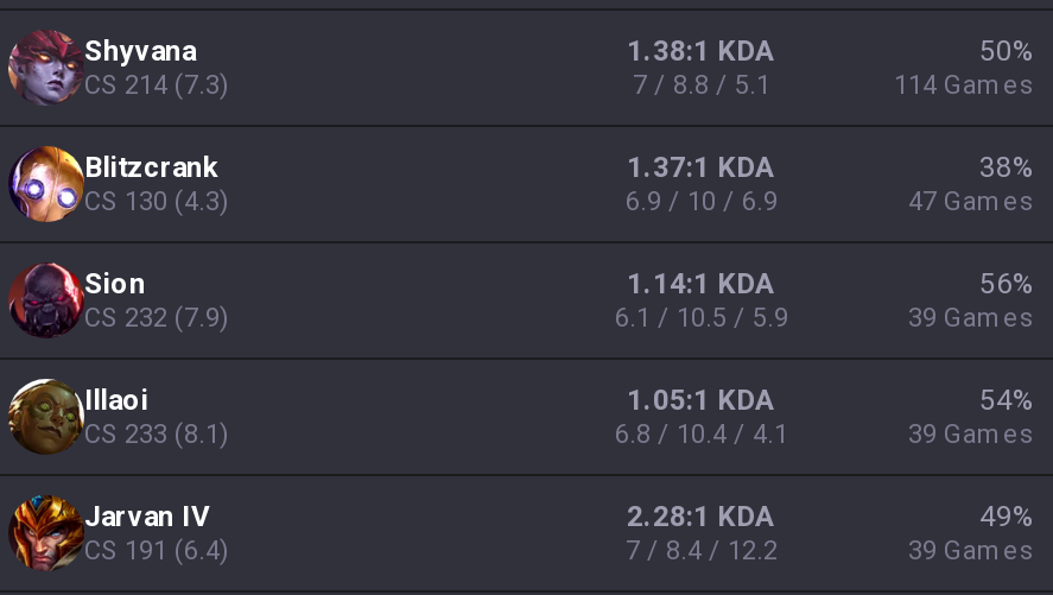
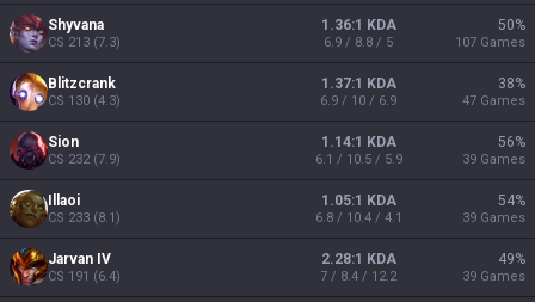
[627,34,776,68] 1.38:1 KDA -> [321,17,396,33] 1.36:1 KDA
[84,70,229,101] CS 214 (7.3) -> [48,35,121,50] CS 213 (7.3)
[633,70,770,101] 7 / 8.8 / 5.1 -> [324,35,393,50] 6.9 / 8.8 / 5
[894,70,1034,101] 114 Games -> [455,35,525,50] 107 Games

